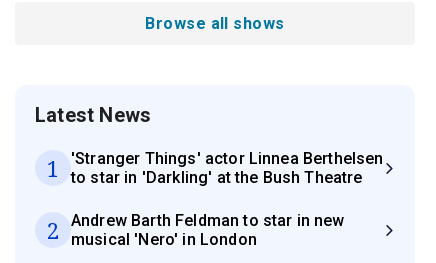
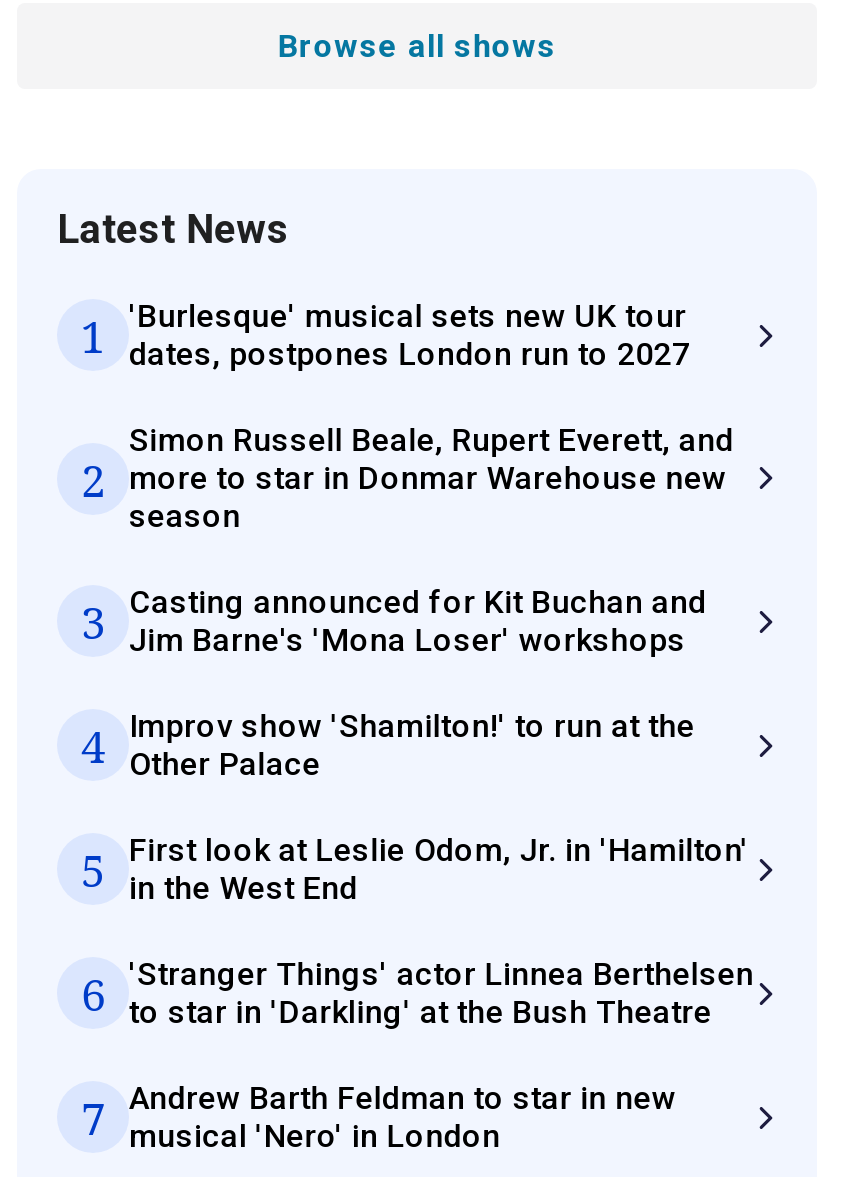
none -> [81,297,690,508] 'Burlesque' musical sets new UK tour | dates, postpones London run to 2027 | 2
none -> [81,421,749,1023] Simon Russell Beale, Rupert Everett, and | more to star in Donmar Warehouse new | season | 3 | Casting announced for Kit Buchan and | Jim Barne's 'Mona Loser' workshops | 4 | Improv show 'Shamilton!' to run at the | Other Palace | 5 | First look at Leslie Odom, Jr. in 'Hamilton' | in the West End | 6
[47,211,345,249] 2 Andrew Barth Feldman to star in new musical 'Nero' in London -> [81,1079,676,1155] 7 Andrew Barth Feldman to star in new musical 'Nero' in London

